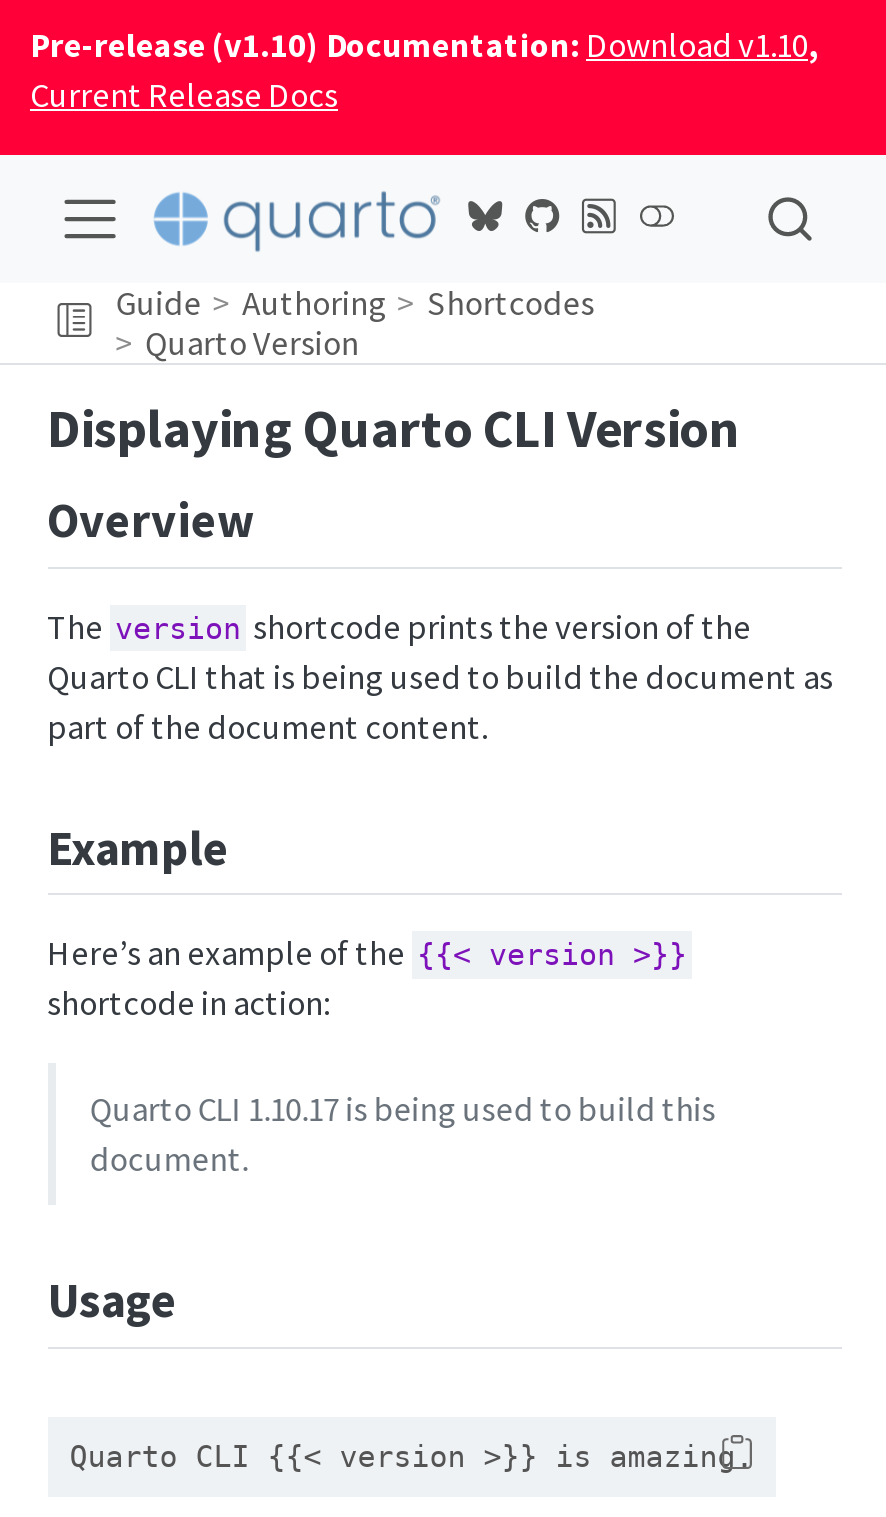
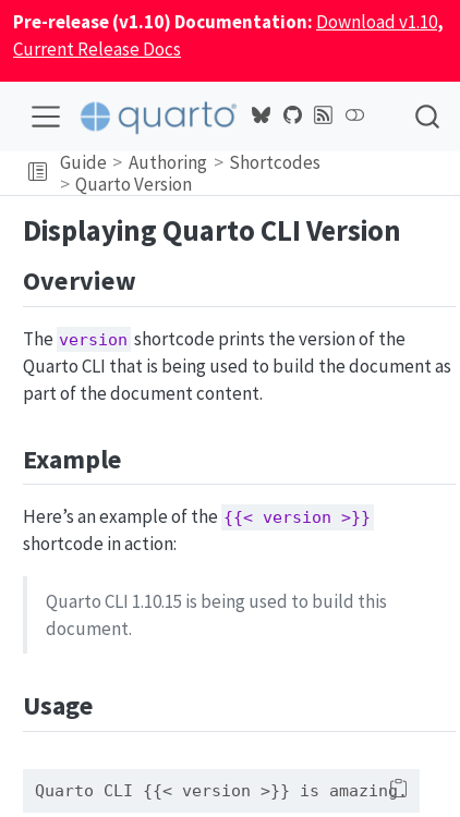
[90,1086,716,1130] Quarto CLI 1.10.17 is being used to build this -> [46,589,387,613] Quarto CLI 1.10.15 is being used to build this

